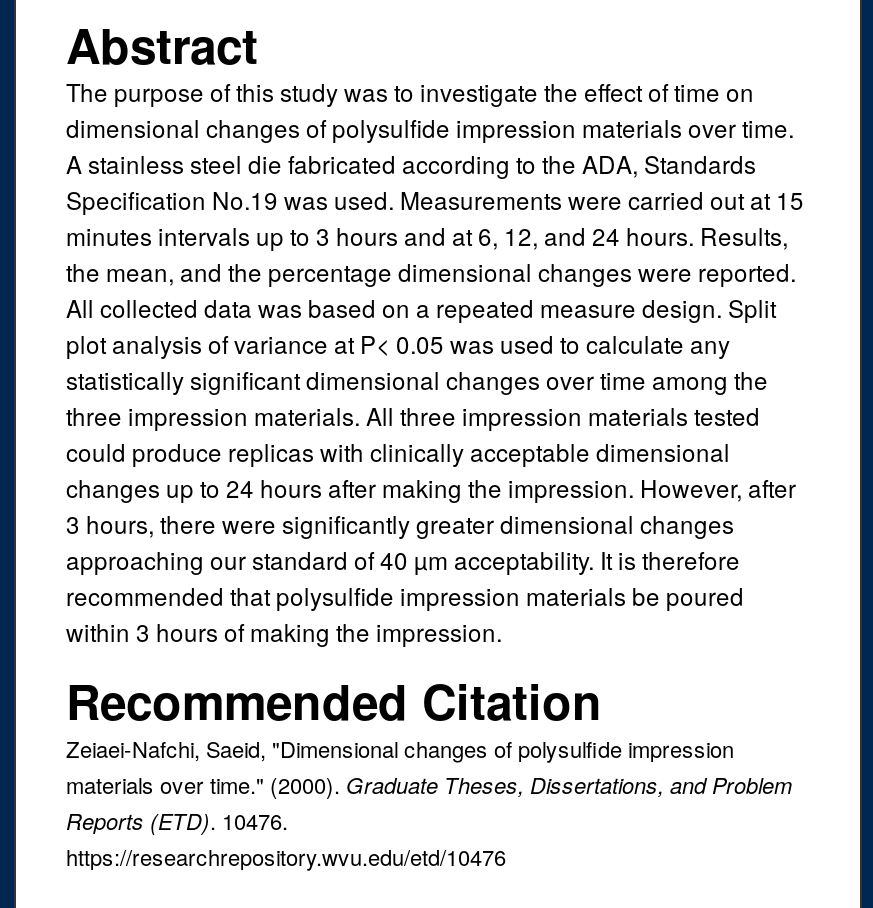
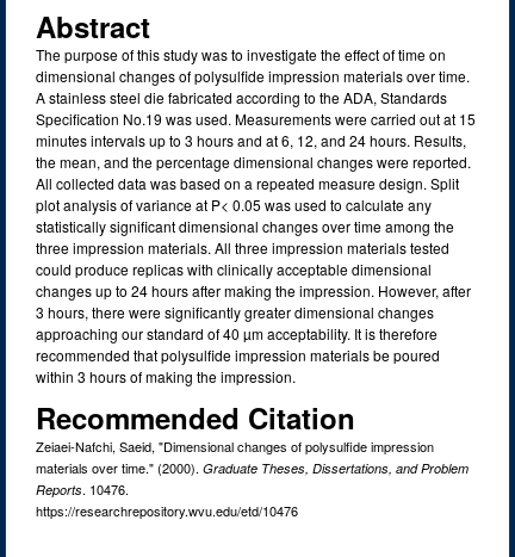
[66,804,288,836] Reports (ETD). 10476. -> [36,480,129,499] Reports. 10476.

